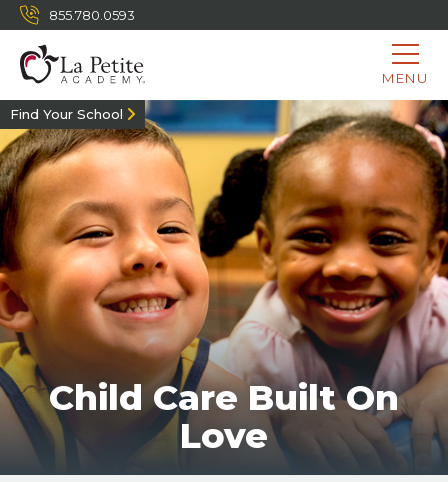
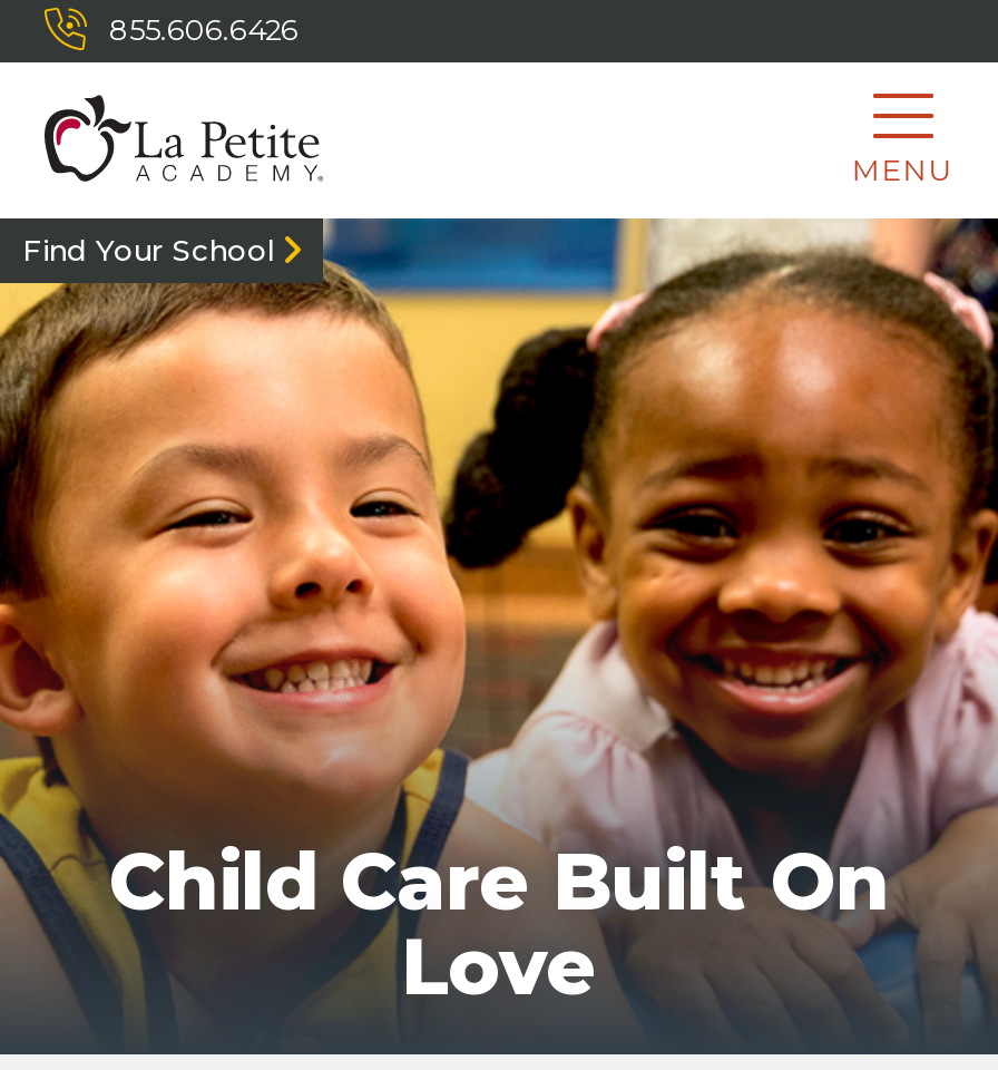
[49,7,135,23] 855.780.0593 -> [109,11,299,47] 855.606.6426

